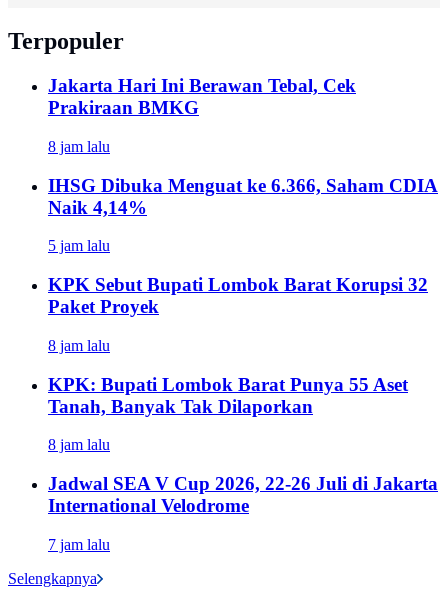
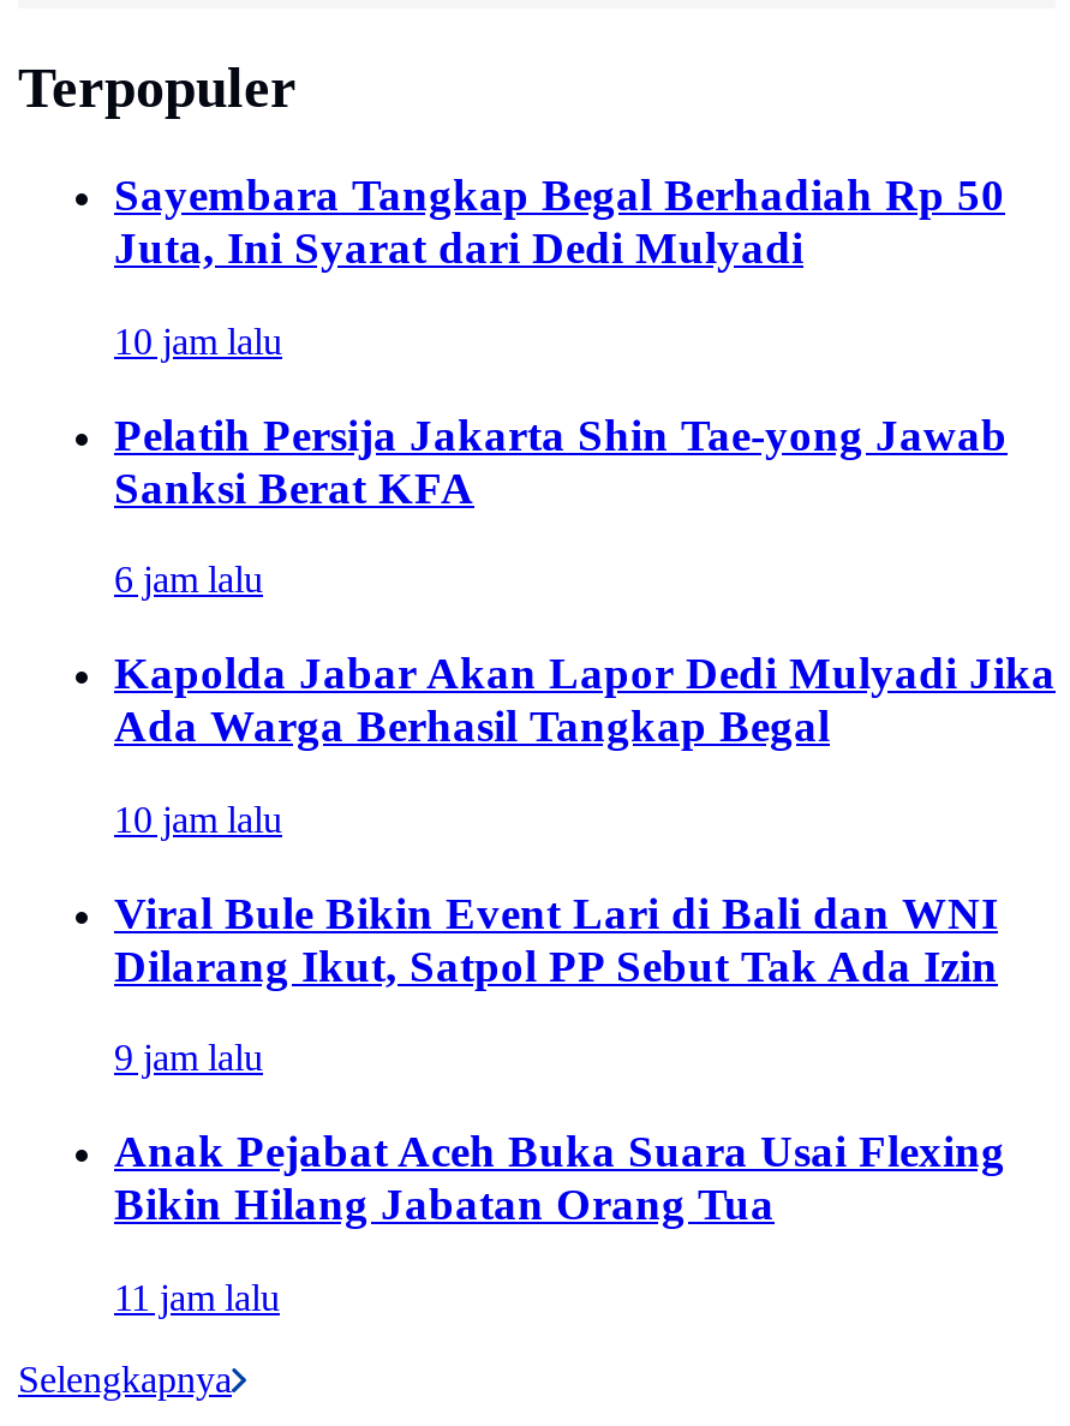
[48,75,356,118] Jakarta Hari Ini Berawan Tebal, Cek | Prakiraan BMKG -> [114,170,1005,273] Sayembara Tangkap Begal Berhadiah Rp 50 | Juta, Ini Syarat dari Dedi Mulyadi
[48,138,110,155] 8 jam lalu -> [114,321,282,362] 10 jam lalu
[48,175,438,218] IHSG Dibuka Menguat ke 6.366, Saham CDIA | Naik 4,14% -> [114,409,1008,512] Pelatih Persija Jakarta Shin Tae-yong Jawab | Sanksi Berat KFA
[48,237,110,254] 5 jam lalu -> [114,560,263,600] 6 jam lalu
[48,274,428,317] KPK Sebut Bupati Lombok Barat Korupsi 32 | Paket Proyek -> [114,648,1056,751] Kapolda Jabar Akan Lapor Dedi Mulyadi Jika | Ada Warga Berhasil Tangkap Begal
[48,337,110,354] 8 jam lalu -> [114,799,282,840] 10 jam lalu
[48,374,408,417] KPK: Bupati Lombok Barat Punya 55 Aset | Tanah, Banyak Tak Dilaporkan -> [114,887,998,990] Viral Bule Bikin Event Lari di Bali dan WNI | Dilarang Ikut, Satpol PP Sebut Tak Ada Izin
[48,436,110,453] 8 jam lalu -> [114,1037,263,1078] 9 jam lalu
[48,473,438,516] Jadwal SEA V Cup 2026, 22-26 Juli di Jakarta | International Velodrome -> [114,1126,1005,1229] Anak Pejabat Aceh Buka Suara Usai Flexing | Bikin Hilang Jabatan Orang Tua
[48,536,110,553] 7 jam lalu -> [114,1277,280,1317] 11 jam lalu

